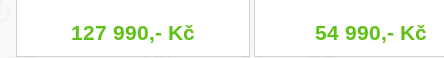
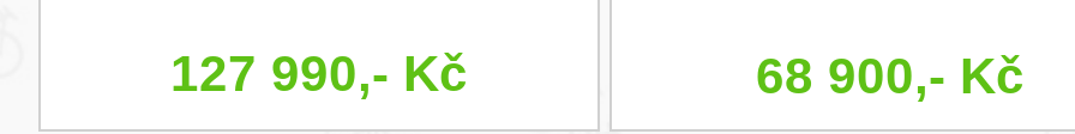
[315,21,427,44] 54 990,- Kč -> [756,49,1025,104] 68 900,- Kč

